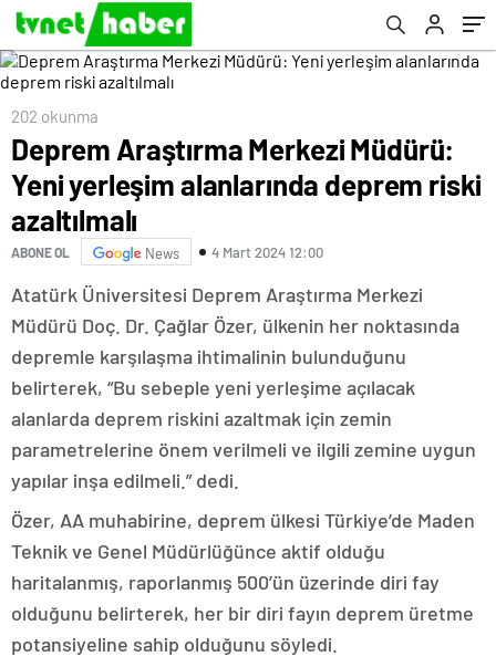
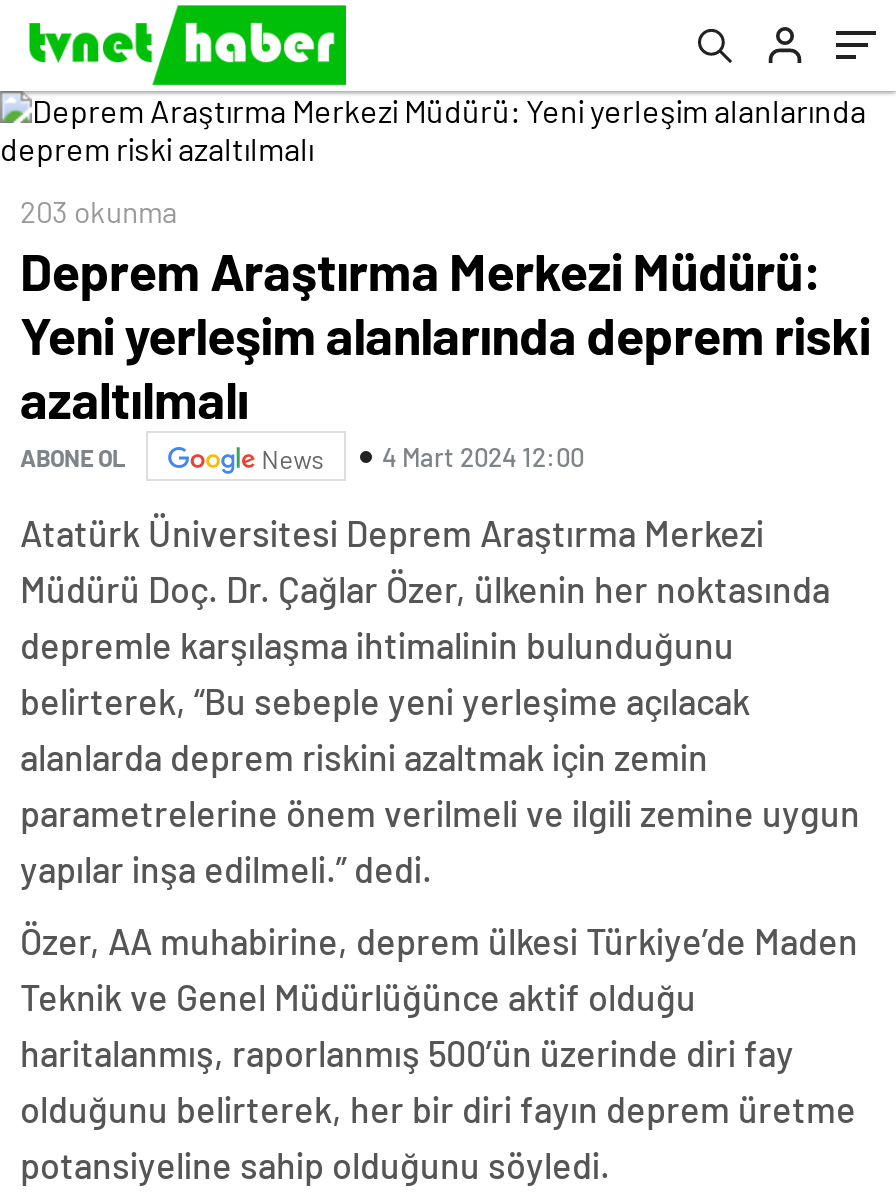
[11,106,99,126] 202 okunma -> [20,193,178,229] 203 okunma

